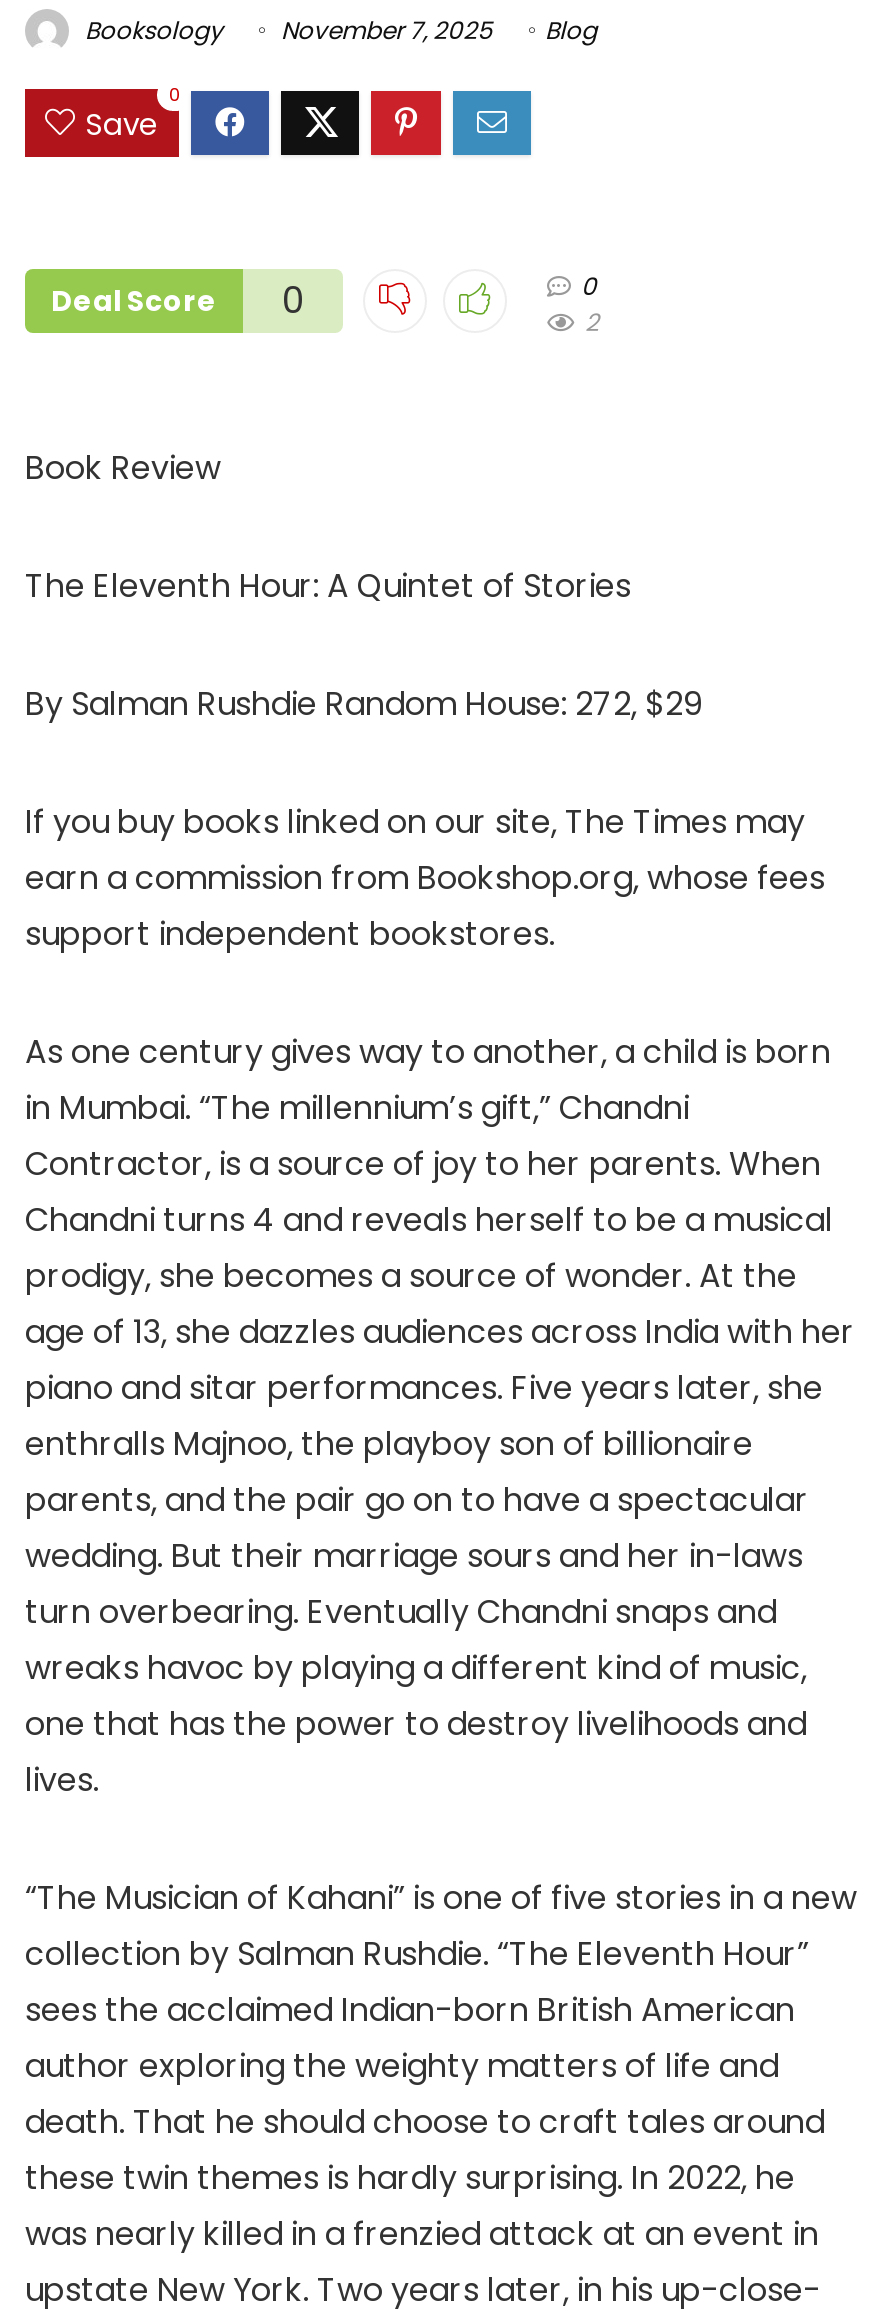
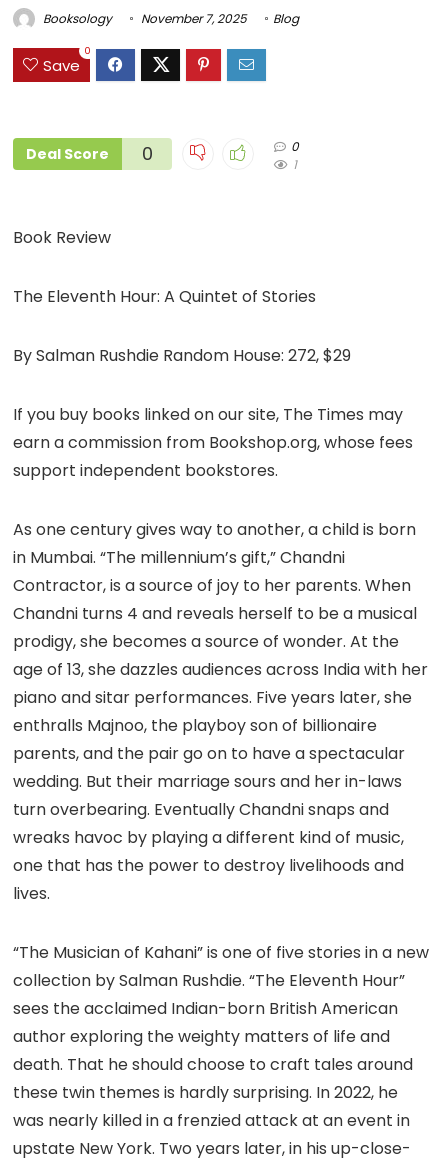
[585,304,599,338] 2 -> [293,156,297,173] 1

